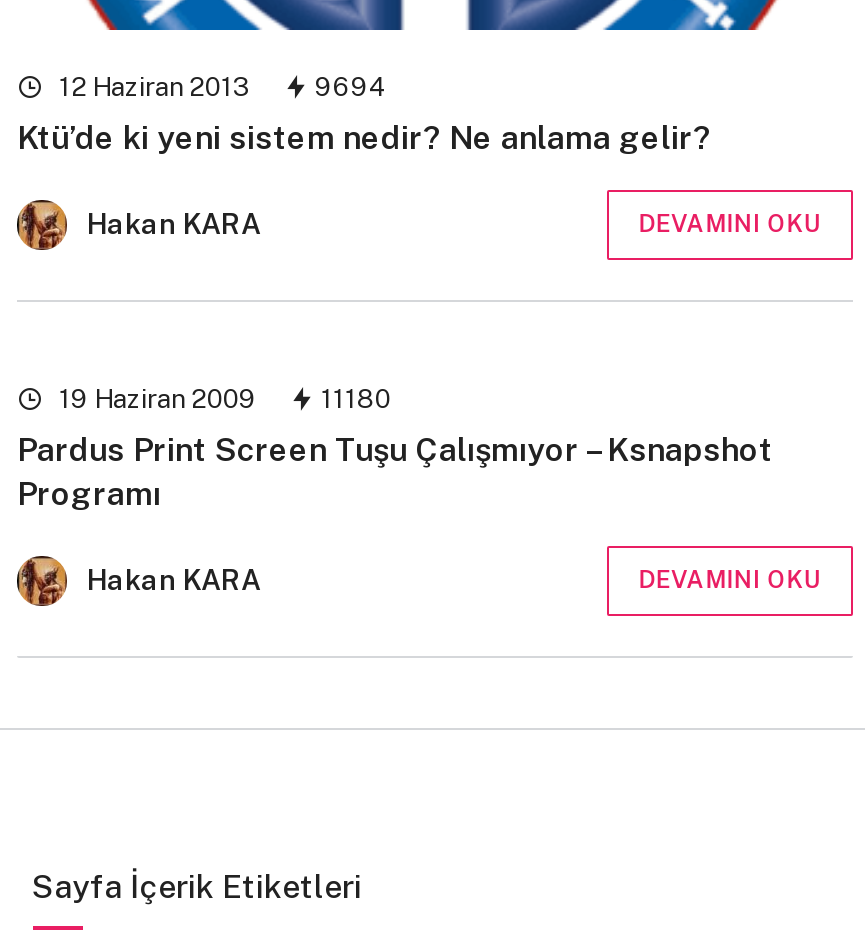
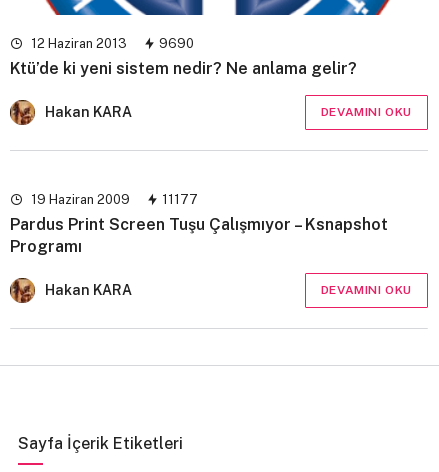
[53,73,387,103] 12 Haziran 2013 9694 -> [28,36,194,51] 12 Haziran 2013 9690
[53,385,391,415] 19 Haziran 2009 11180 -> [28,192,198,207] 19 Haziran 2009 11177

